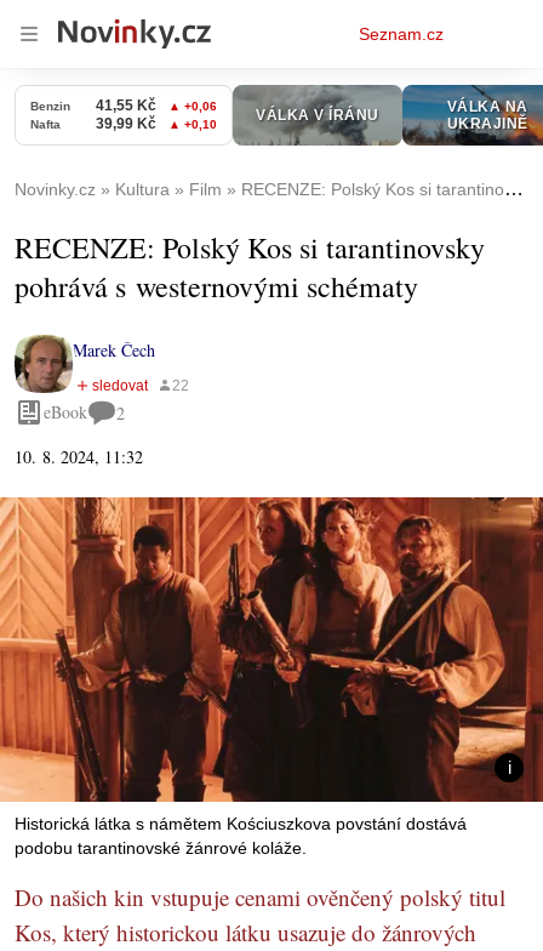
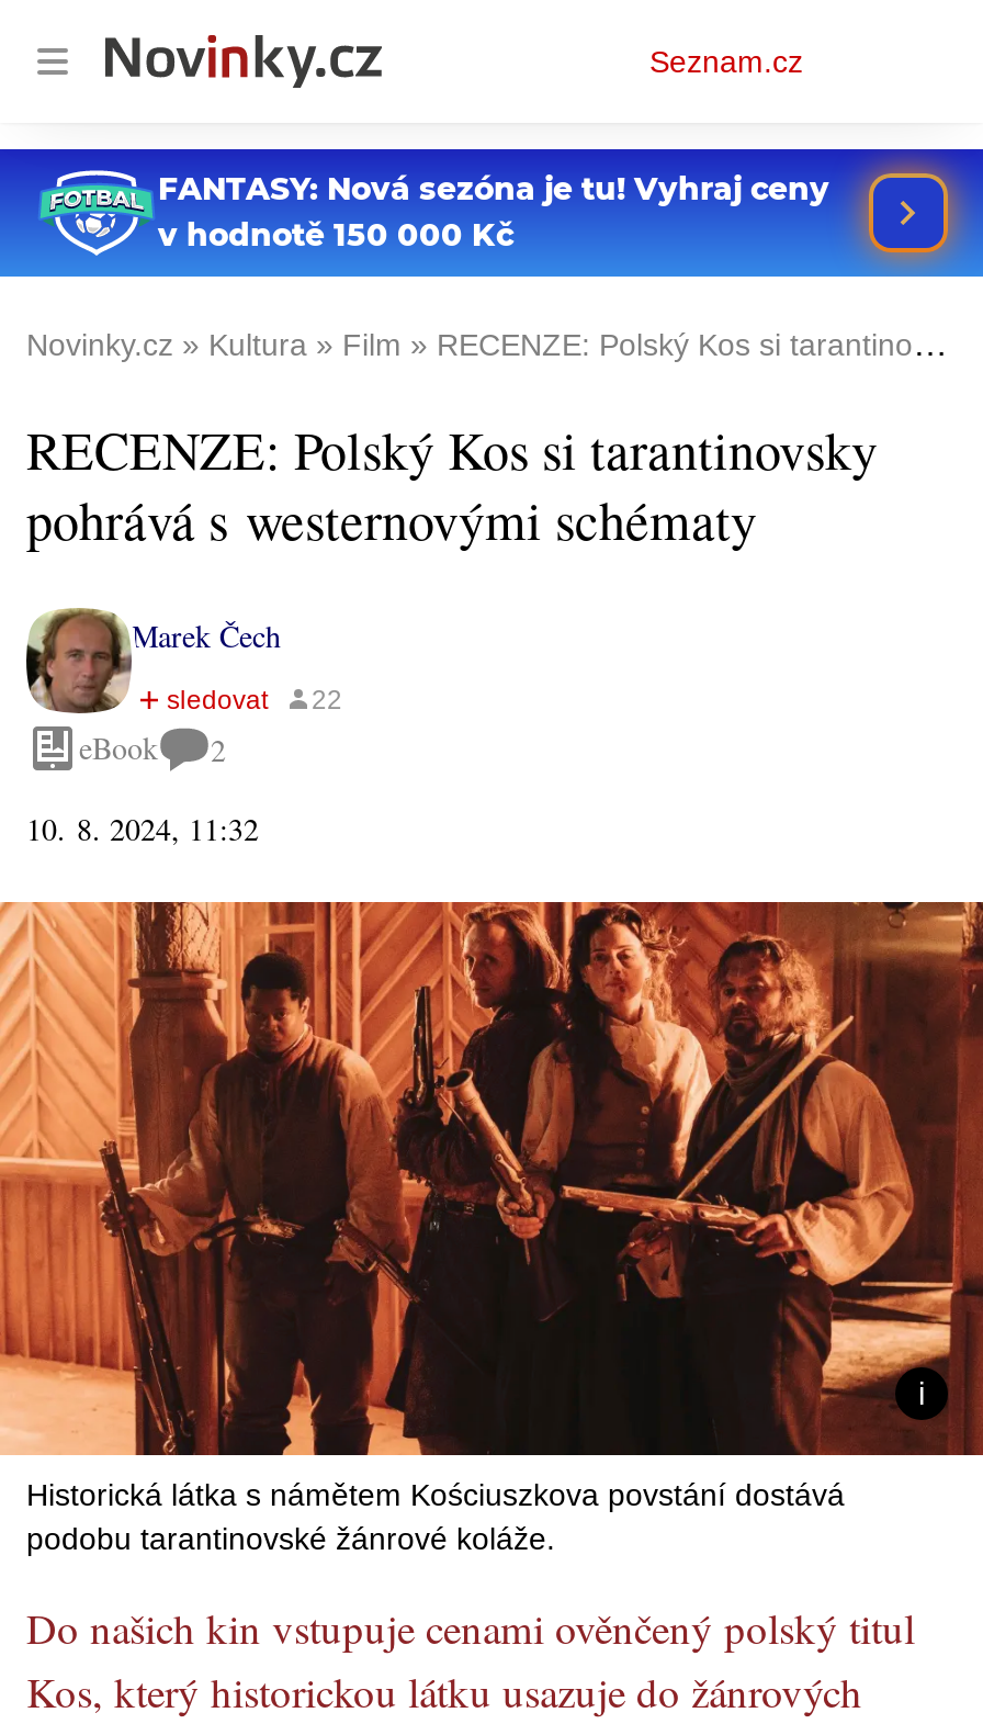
[4,82,539,152] [image] -> [7,147,976,279] [image]

